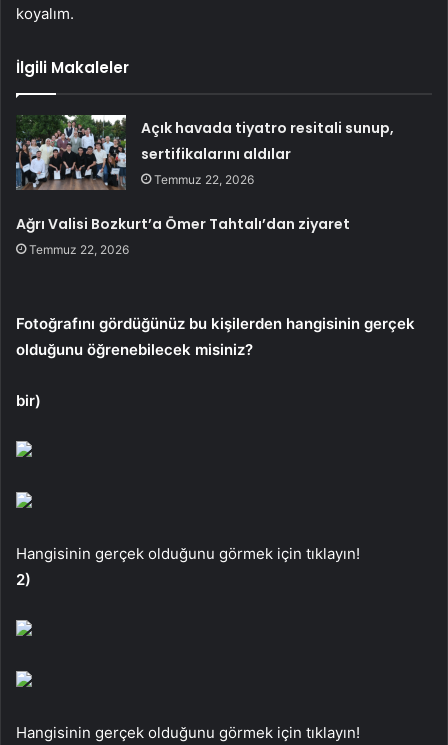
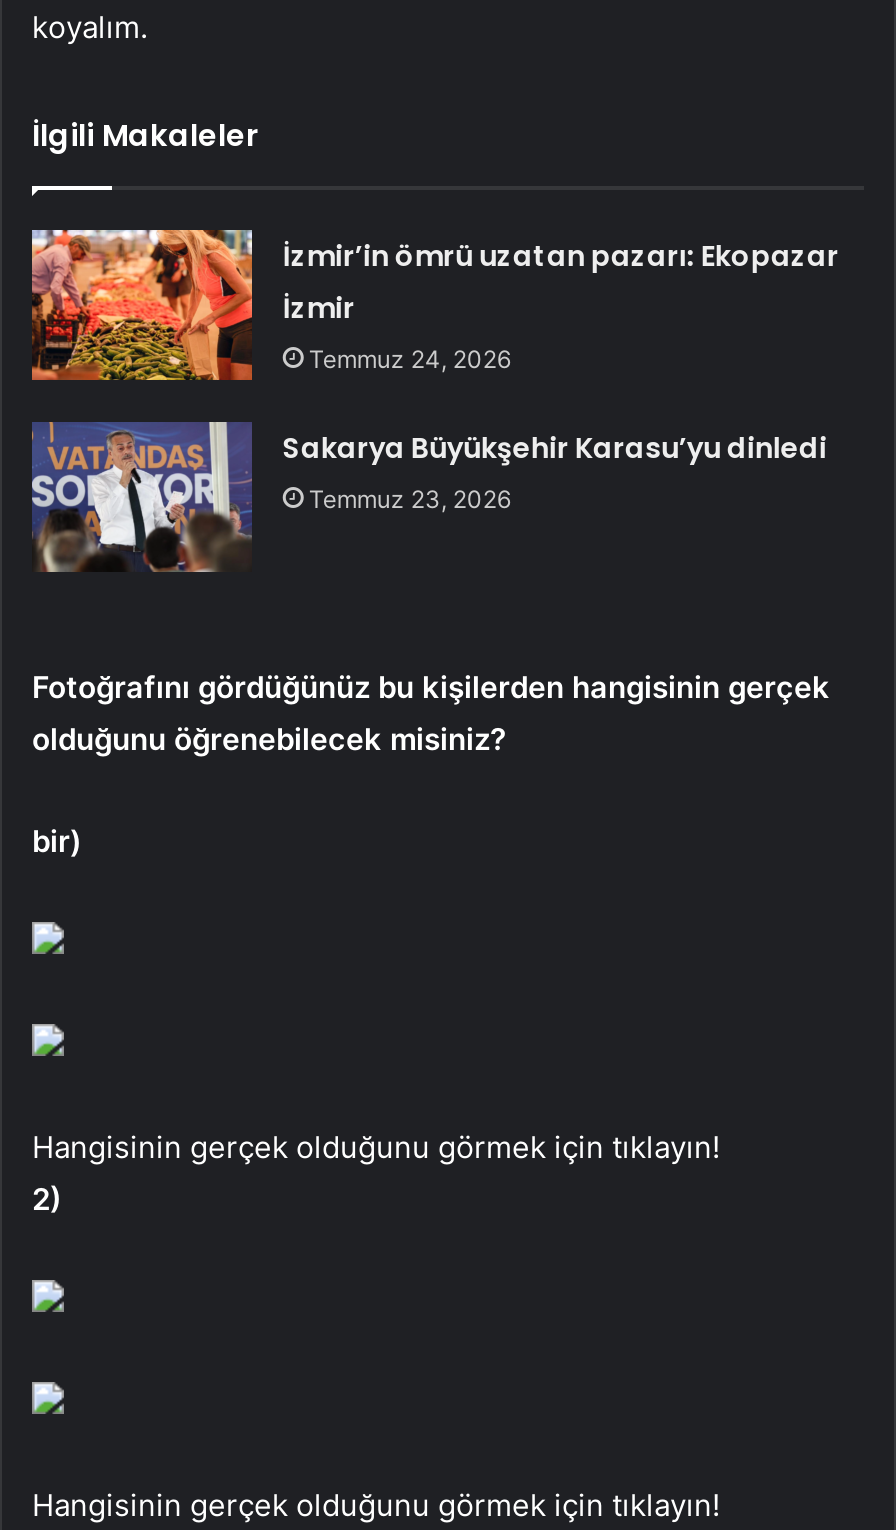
[15,114,394,191] [image] | Açık havada tiyatro resitali sunup, | sertifikalarını aldılar | Temmuz 22, 2026 -> [30,228,839,382] [image] | İzmir’in ömrü uzatan pazarı: Ekopazar | İzmir | Temmuz 24, 2026
[16,214,350,257] Ağrı Valisi Bozkurt’a Ömer Tahtalı’dan ziyaret | Temmuz 22, 2026 -> [283,427,827,513] Sakarya Büyükşehir Karasu’yu dinledi | Temmuz 23, 2026

